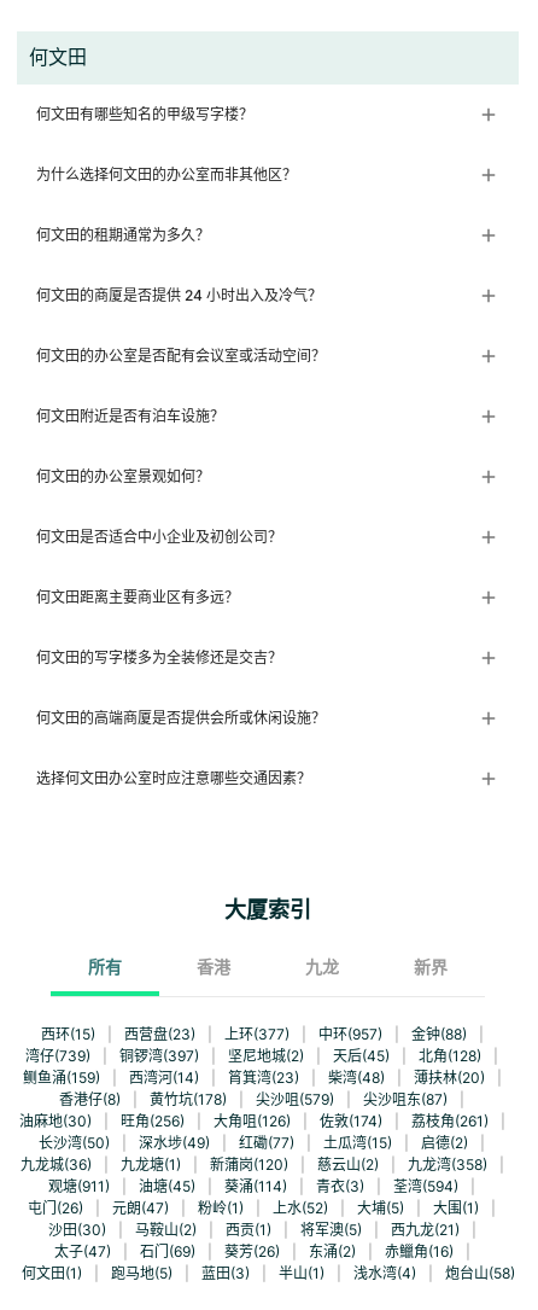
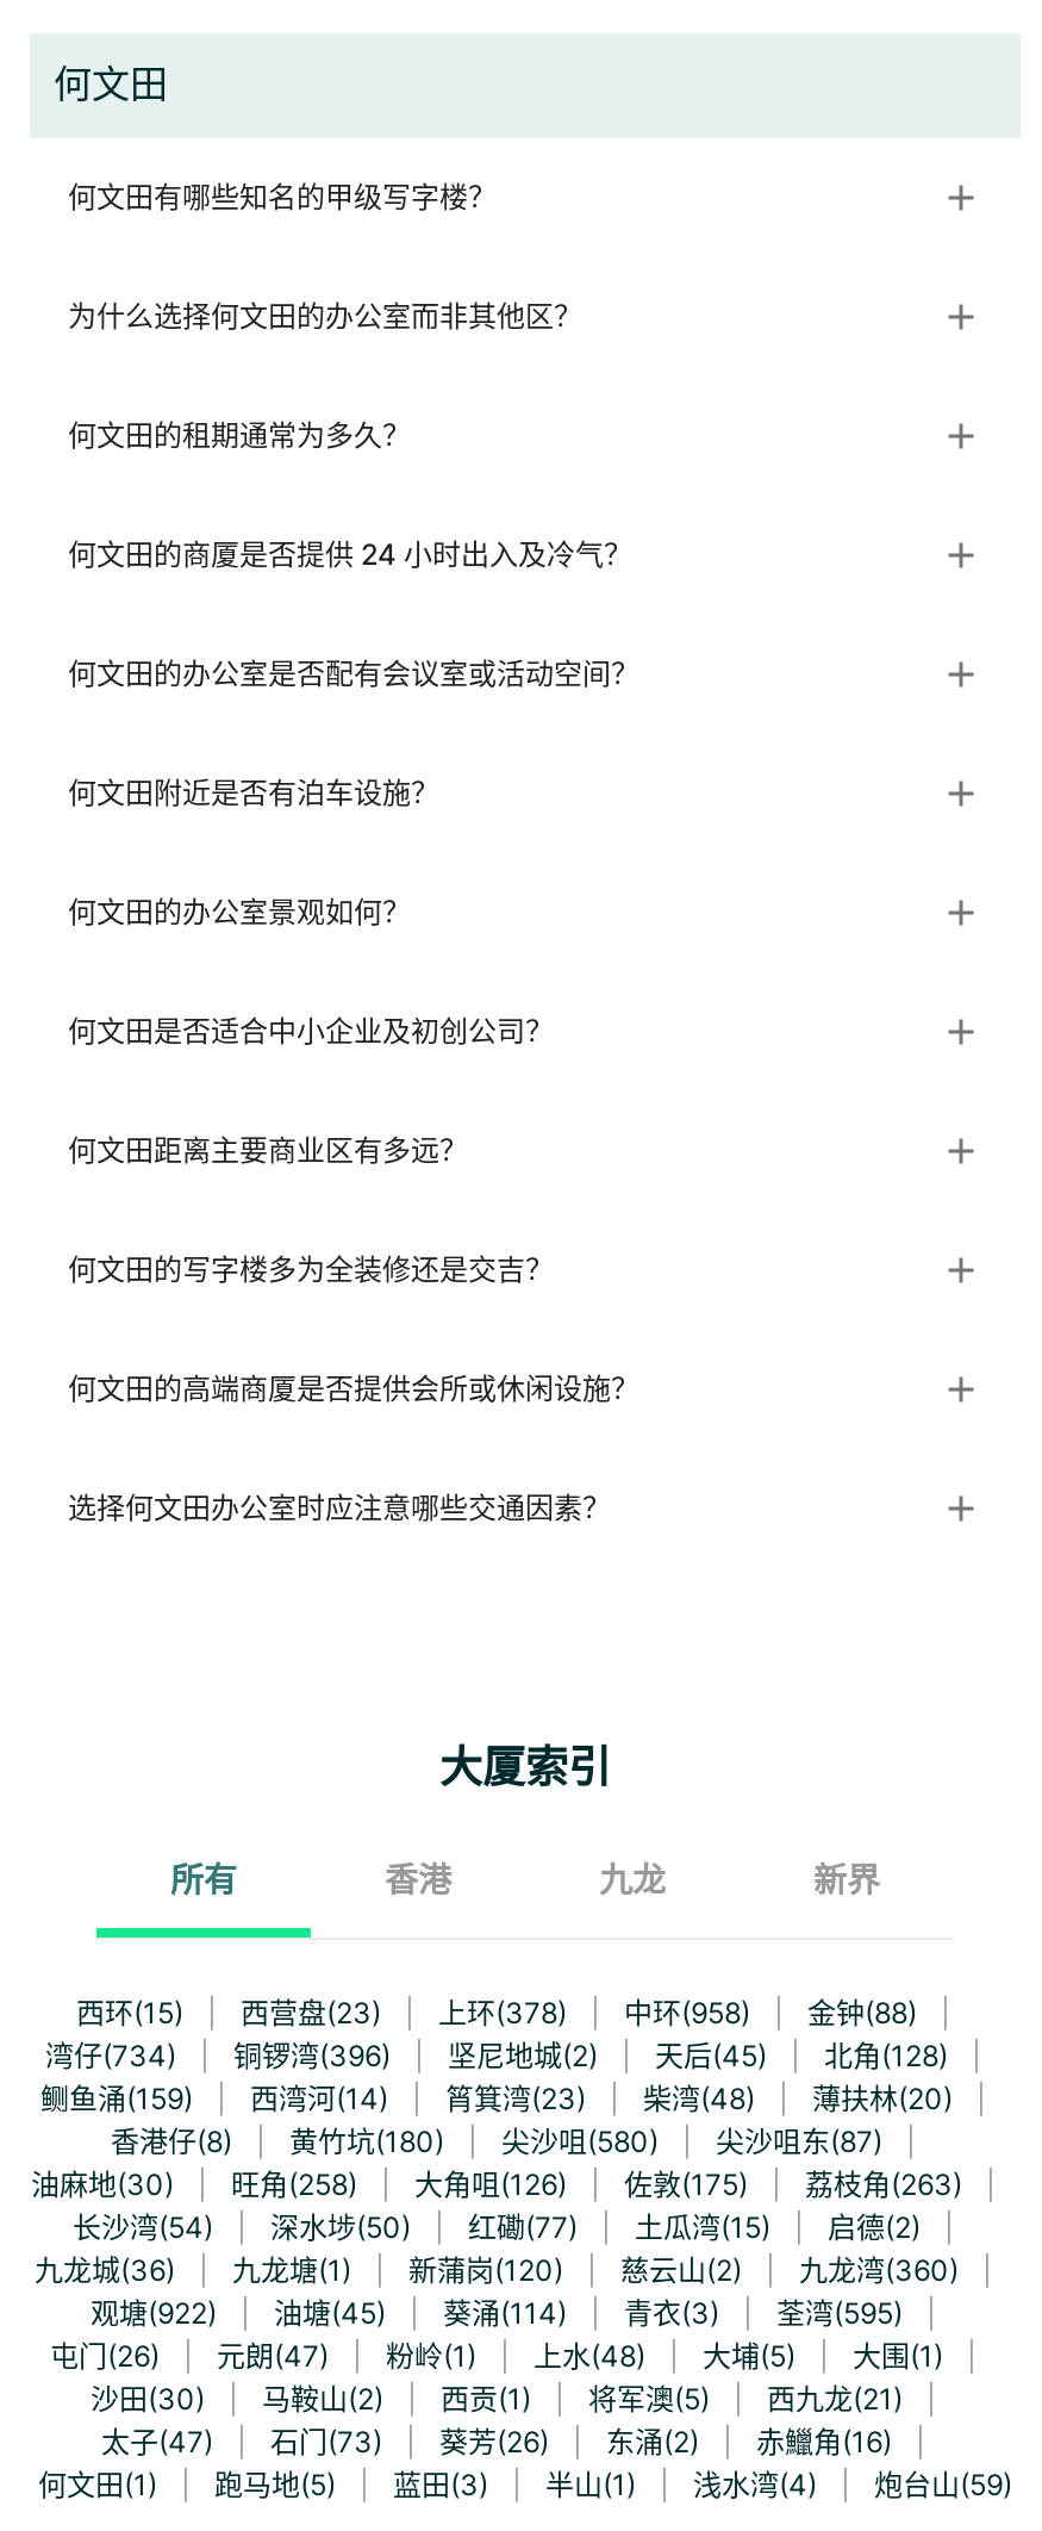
[224,1025,289,1043] 上环(377) -> [438,1995,567,2031] 上环(378)
[318,1025,382,1043] 中环(957) -> [624,1995,750,2031] 中环(958)
[25,1047,90,1065] 湾仔(739) -> [45,2038,176,2074] 湾仔(734)
[119,1047,199,1065] 铜锣湾(397) -> [233,2038,391,2074] 铜锣湾(396)
[150,1090,227,1109] 黄竹坑(178) -> [289,2124,444,2160] 黄竹坑(180)
[256,1090,334,1109] 尖沙咀(579) -> [501,2124,659,2160] 尖沙咀(580)
[120,1112,184,1130] 旺角(256) -> [231,2167,357,2203] 旺角(258)
[319,1112,382,1130] 佐敦(174) -> [624,2167,748,2203] 佐敦(175)
[411,1112,488,1130] 荔枝角(261) -> [805,2167,962,2203] 荔枝角(263)
[39,1134,110,1152] 长沙湾(50) -> [73,2210,213,2245] 长沙湾(54)
[139,1134,210,1152] 深水埗(49) -> [270,2210,411,2245] 深水埗(50)
[407,1156,487,1174] 九龙湾(358) -> [799,2253,959,2288] 九龙湾(360)
[48,1177,110,1196] 观塘(911) -> [91,2296,217,2331] 观塘(922)
[393,1177,458,1196] 荃湾(594) -> [776,2296,903,2331] 荃湾(595)
[273,1199,328,1217] 上水(52) -> [534,2338,645,2374] 上水(48)
[139,1243,195,1261] 石门(69) -> [270,2424,382,2460] 石门(73)
[445,1264,514,1282] 炮台山(58) -> [874,2467,1012,2503] 炮台山(59)

